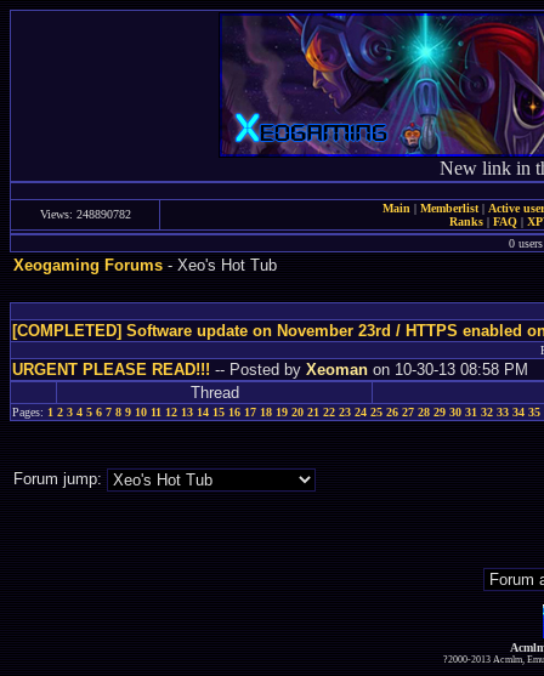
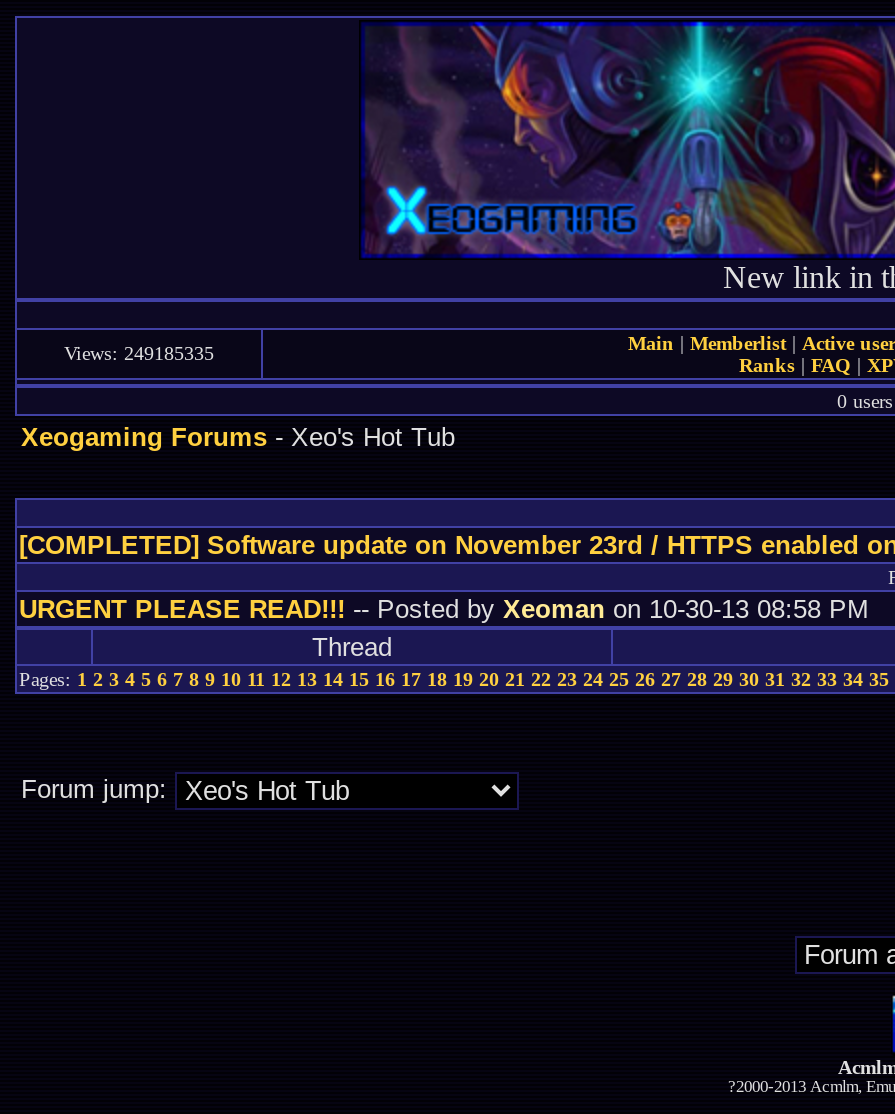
[39,208,131,221] Views: 248890782 -> [64,342,214,364] Views: 249185335

